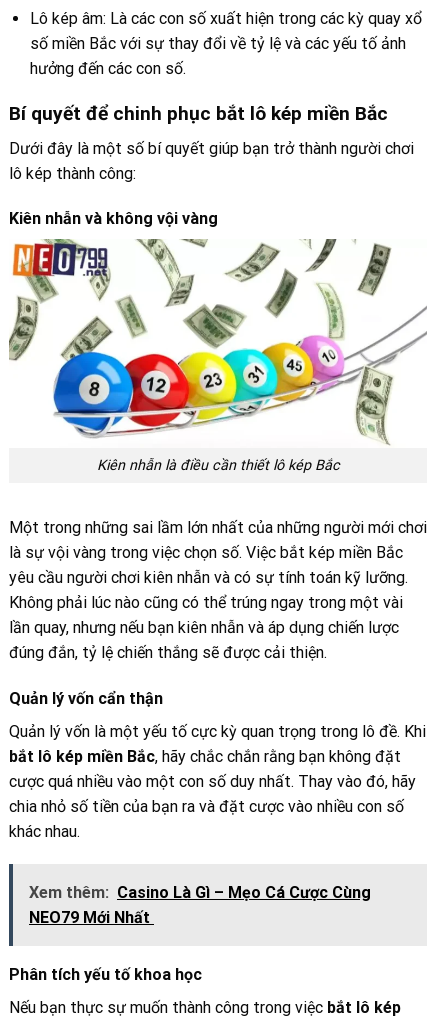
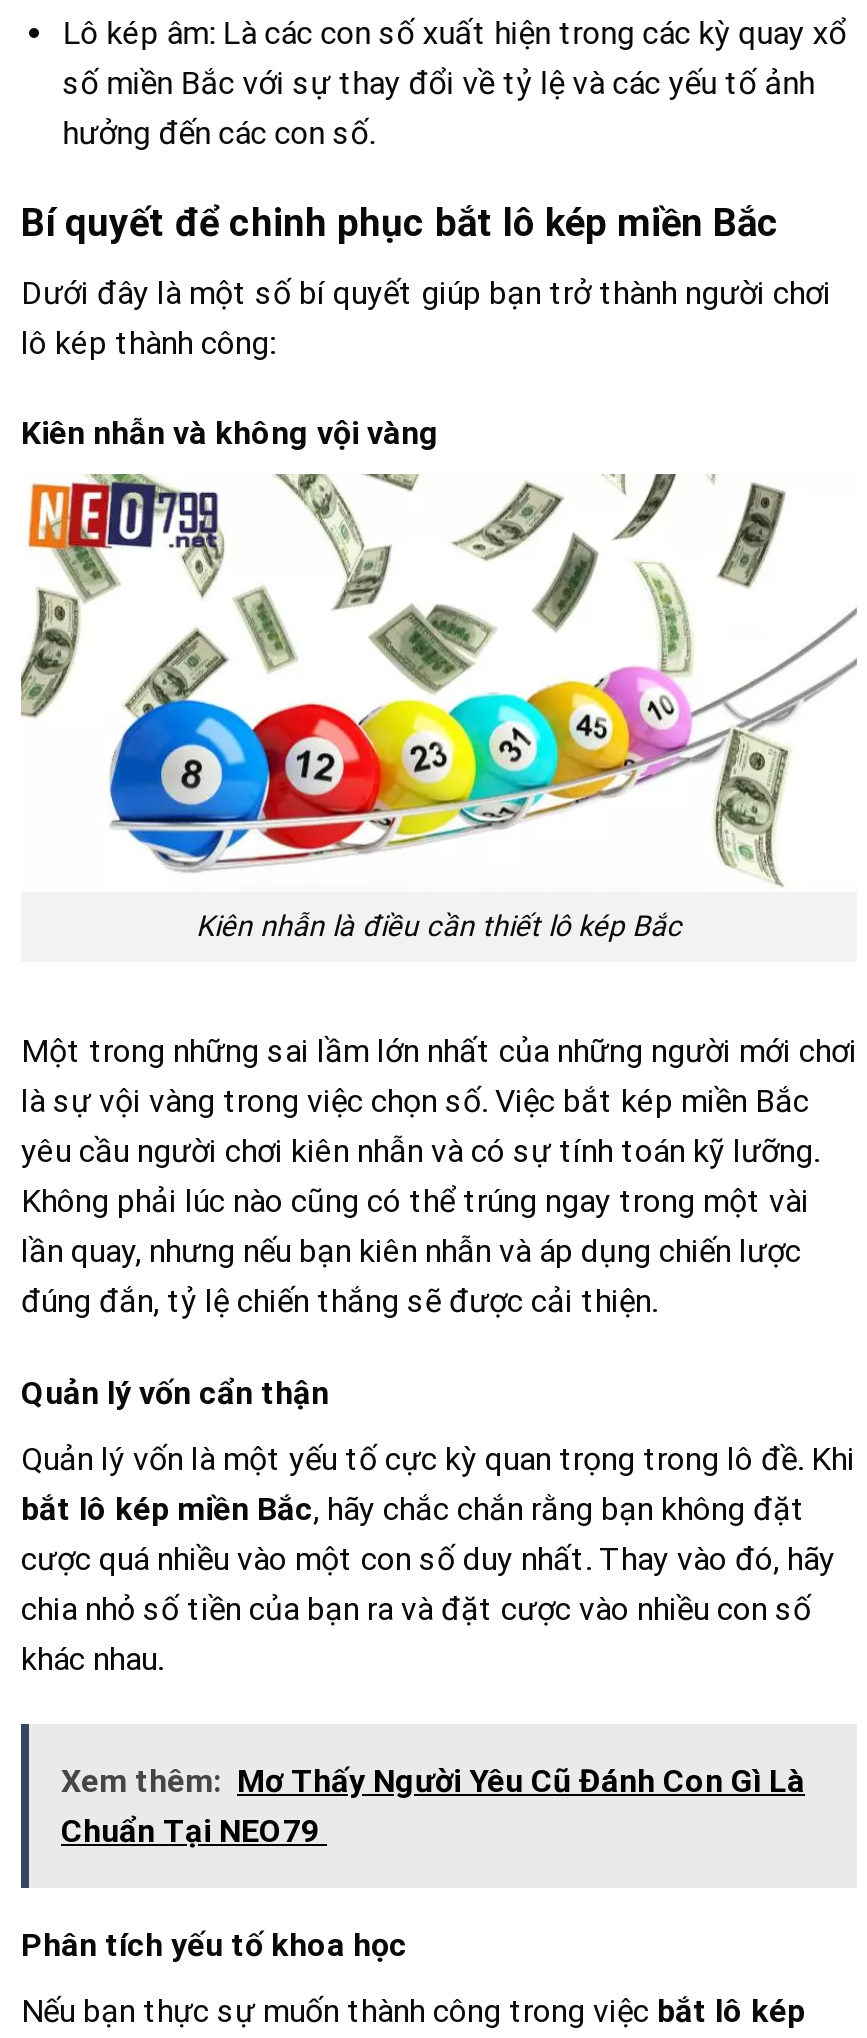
[29,883,371,927] Xem thêm: Casino Là Gì – Mẹo Cá Cược Cùng | NEO79 Mới Nhất -> [61,1763,805,1851] Xem thêm: Mơ Thấy Người Yêu Cũ Đánh Con Gì Là | Chuẩn Tại NEO79

